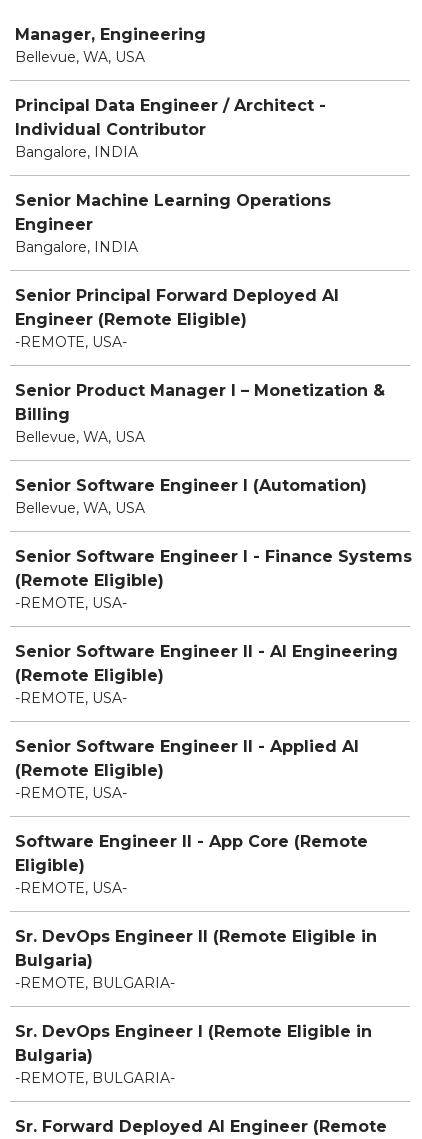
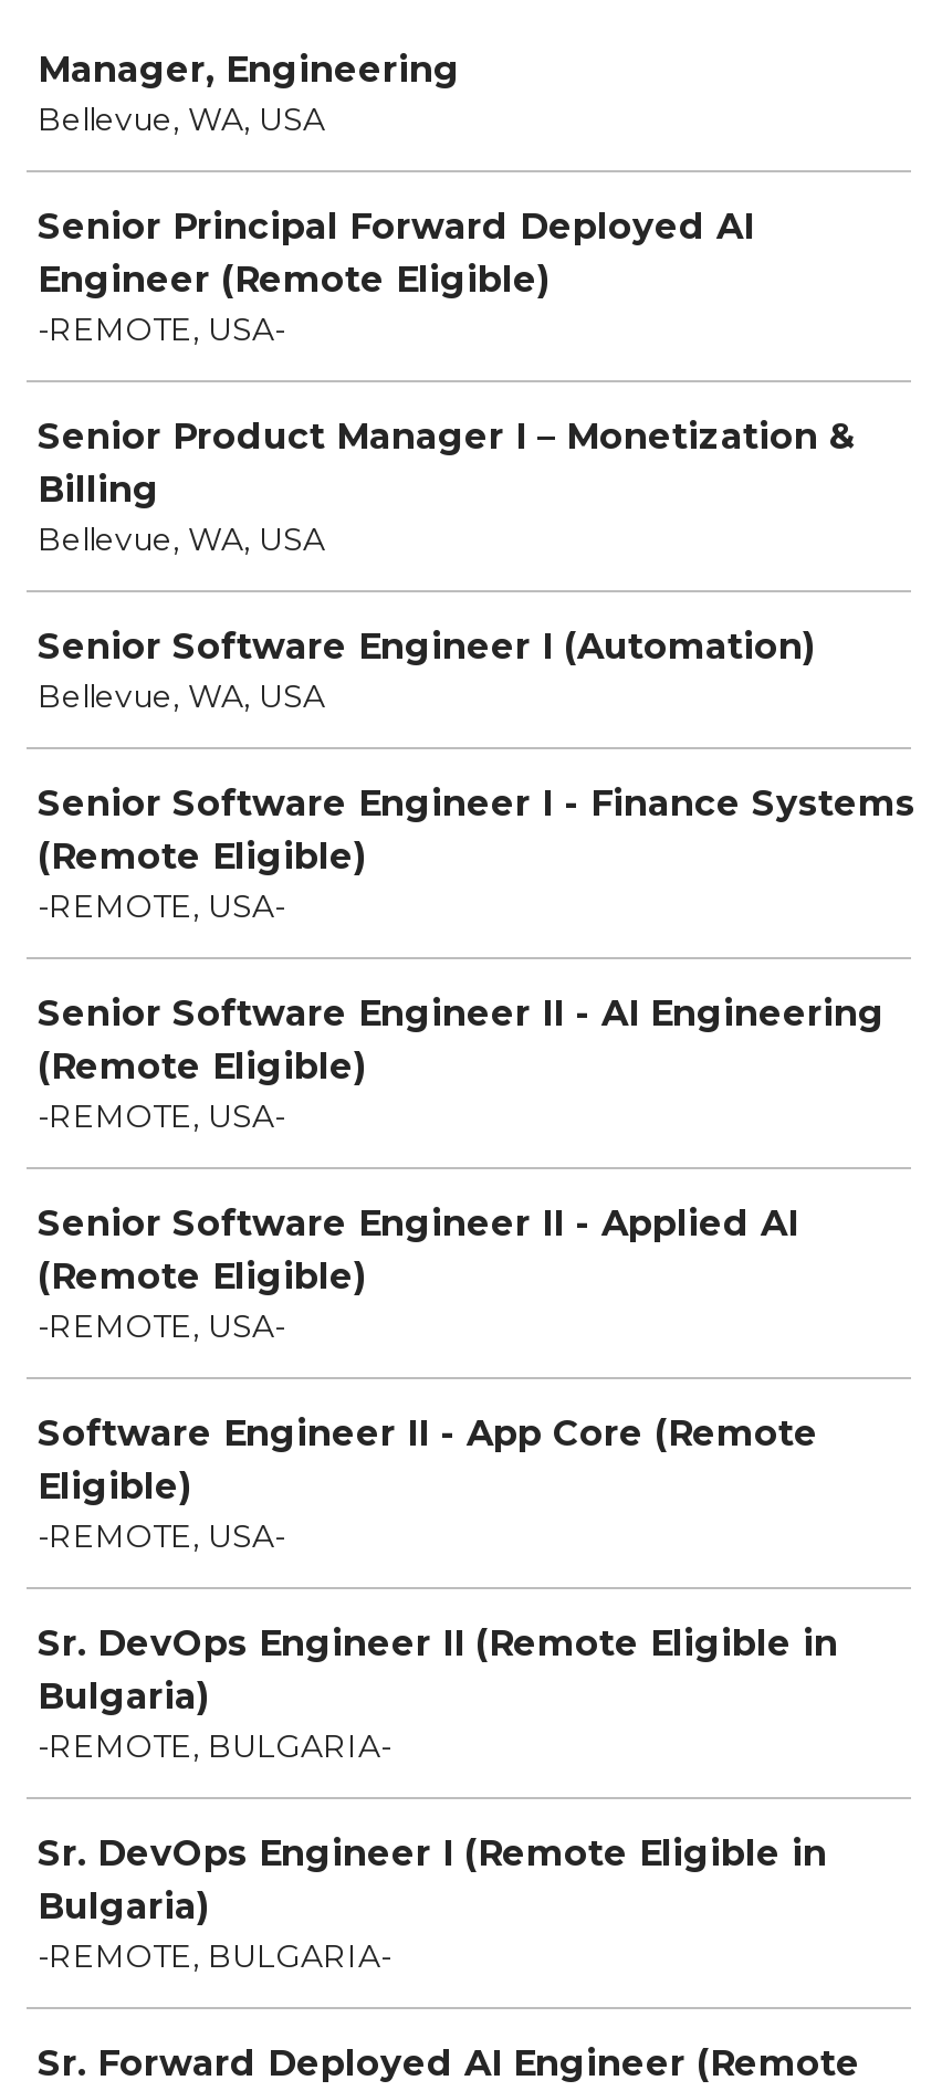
[15,96,331,256] Principal Data Engineer / Architect - | Individual Contributor | Bangalore, INDIA | Senior Machine Learning Operations | Engineer | Bangalore, INDIA -> none

